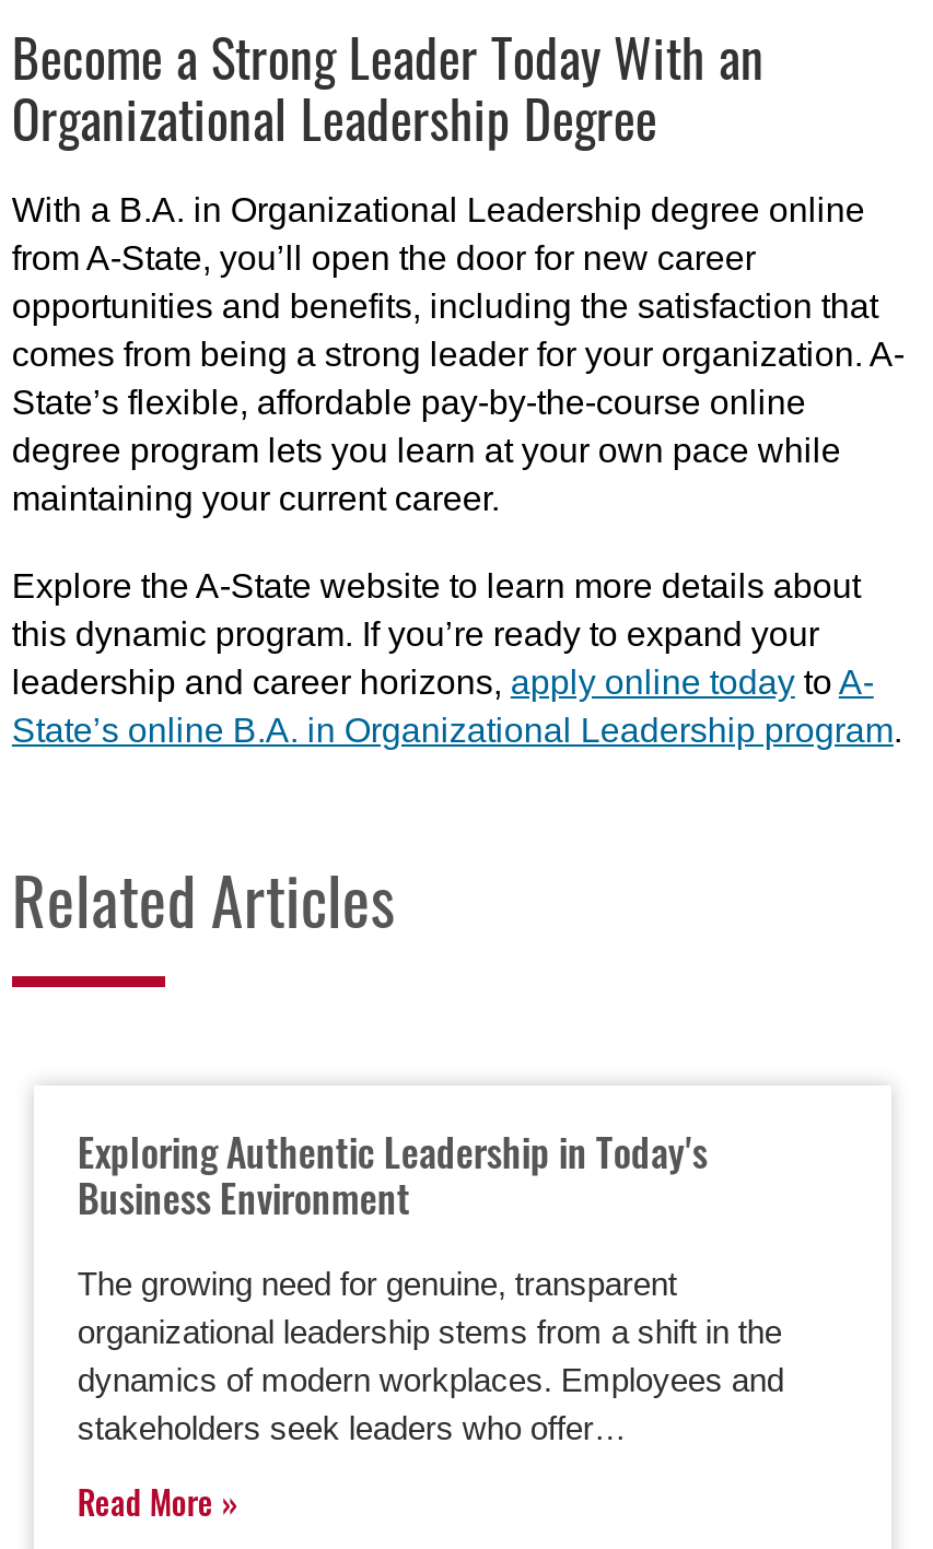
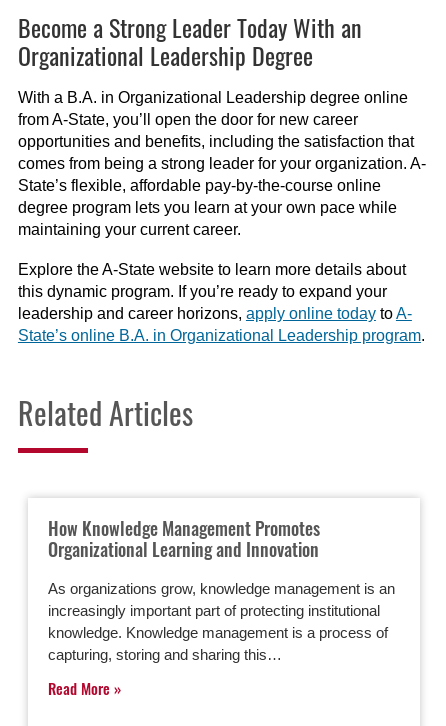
[77,1123,707,1226] Exploring Authentic Leadership in Today's | Business Environment -> [48,515,320,562] How Knowledge Management Promotes | Organizational Learning and Innovation
[77,1265,784,1446] The growing need for genuine, transparent | organizational leadership stems from a shift in the | dynamics of modern workplaces. Employees and | stakeholders seek leaders who offer… -> [48,580,395,663] As organizations grow, knowledge management is an | increasingly important part of protecting institutional | knowledge. Knowledge management is a process of | capturing, storing and sharing this…

